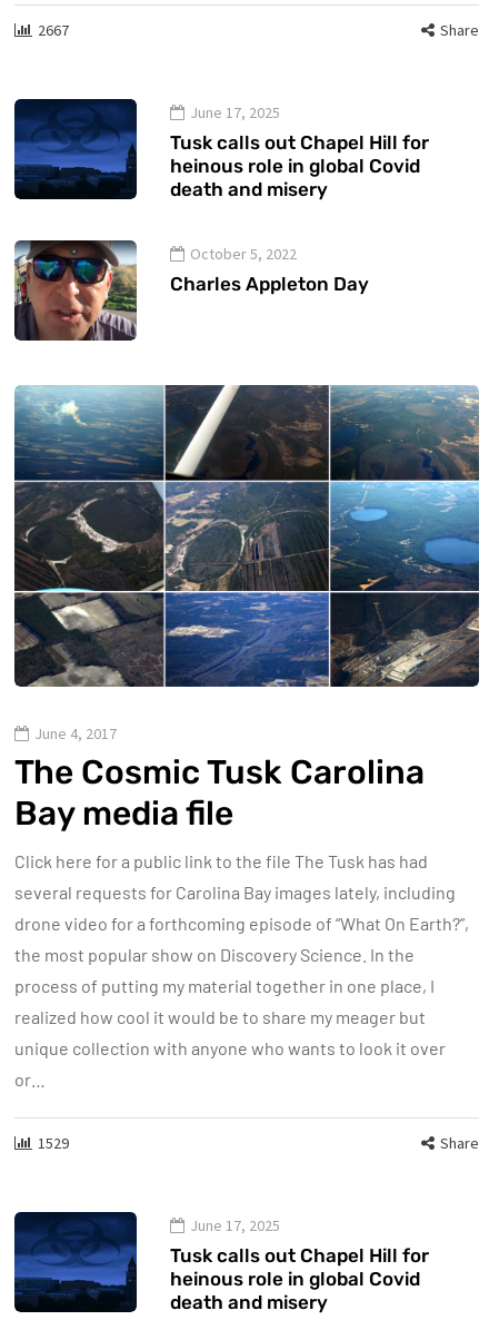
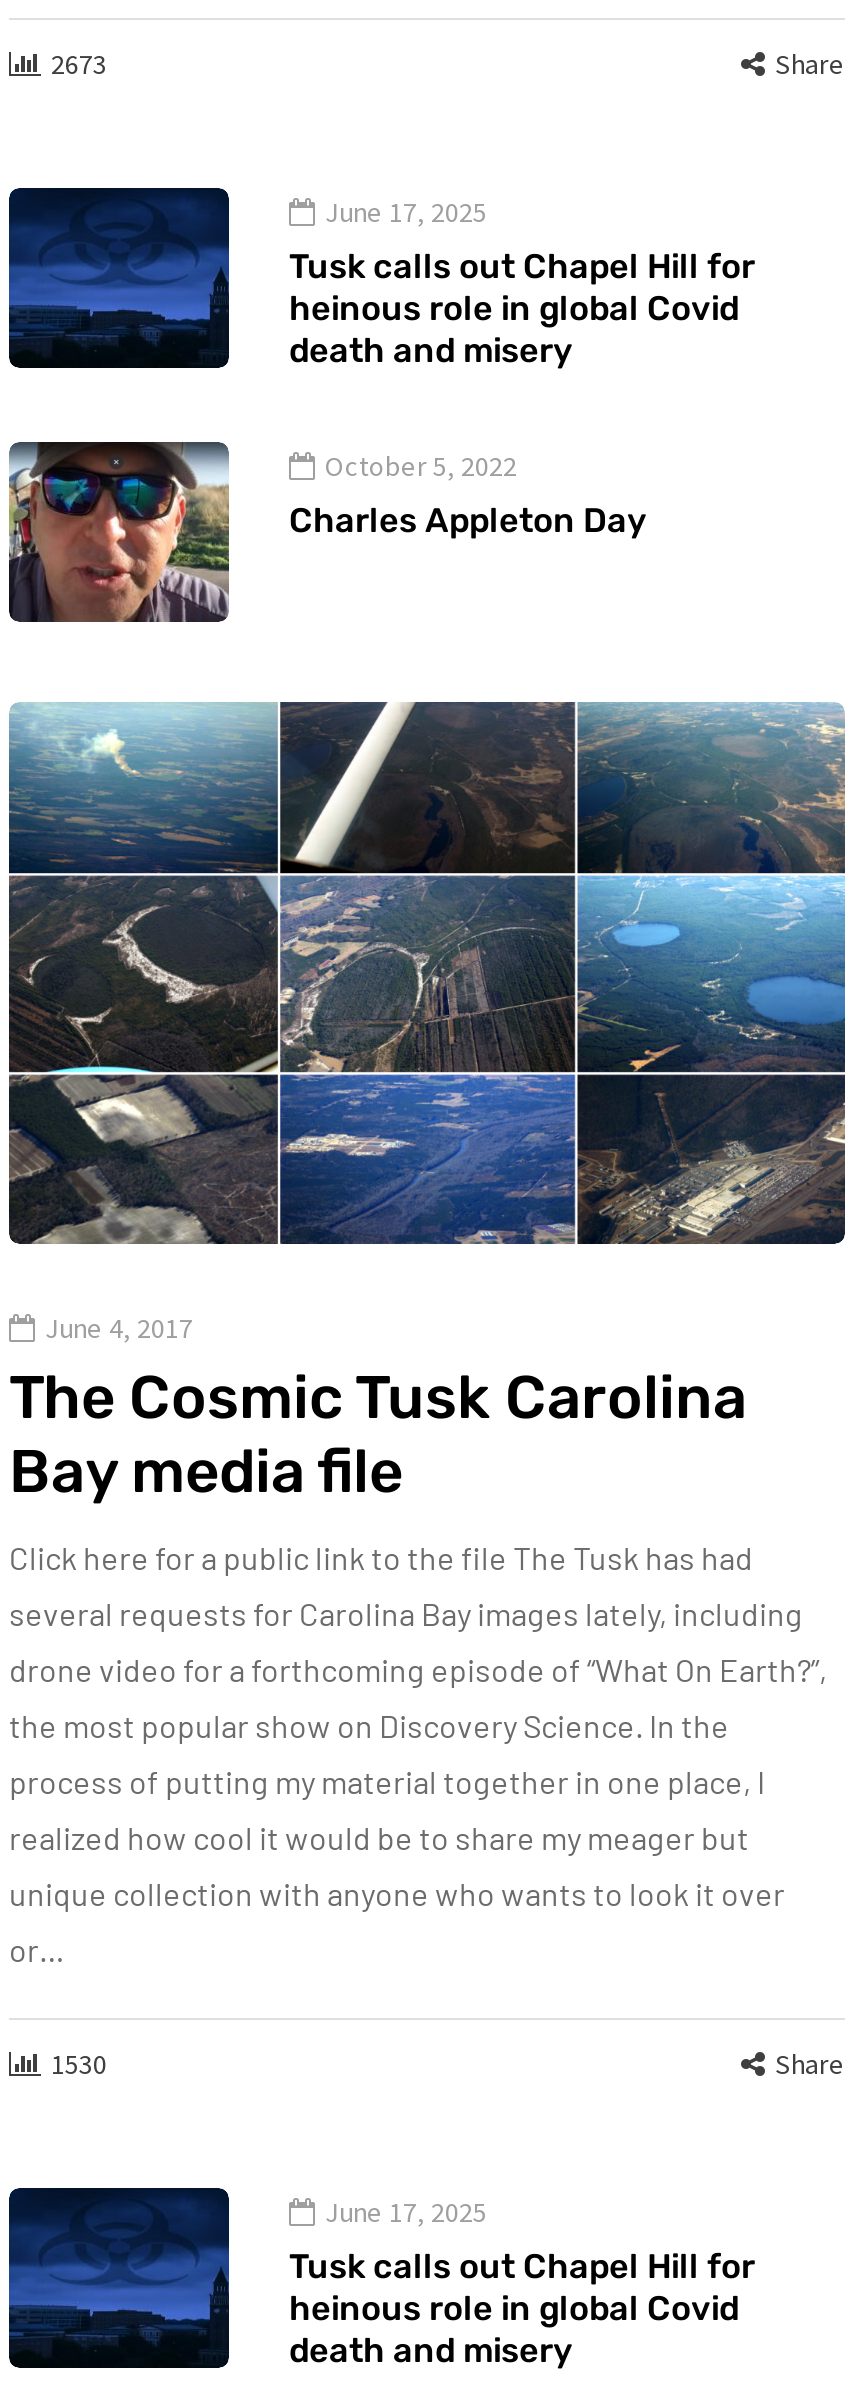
[38,20,69,40] 2667 -> [51,45,107,81] 2673
[38,1133,69,1153] 1529 -> [51,2045,107,2081] 1530

